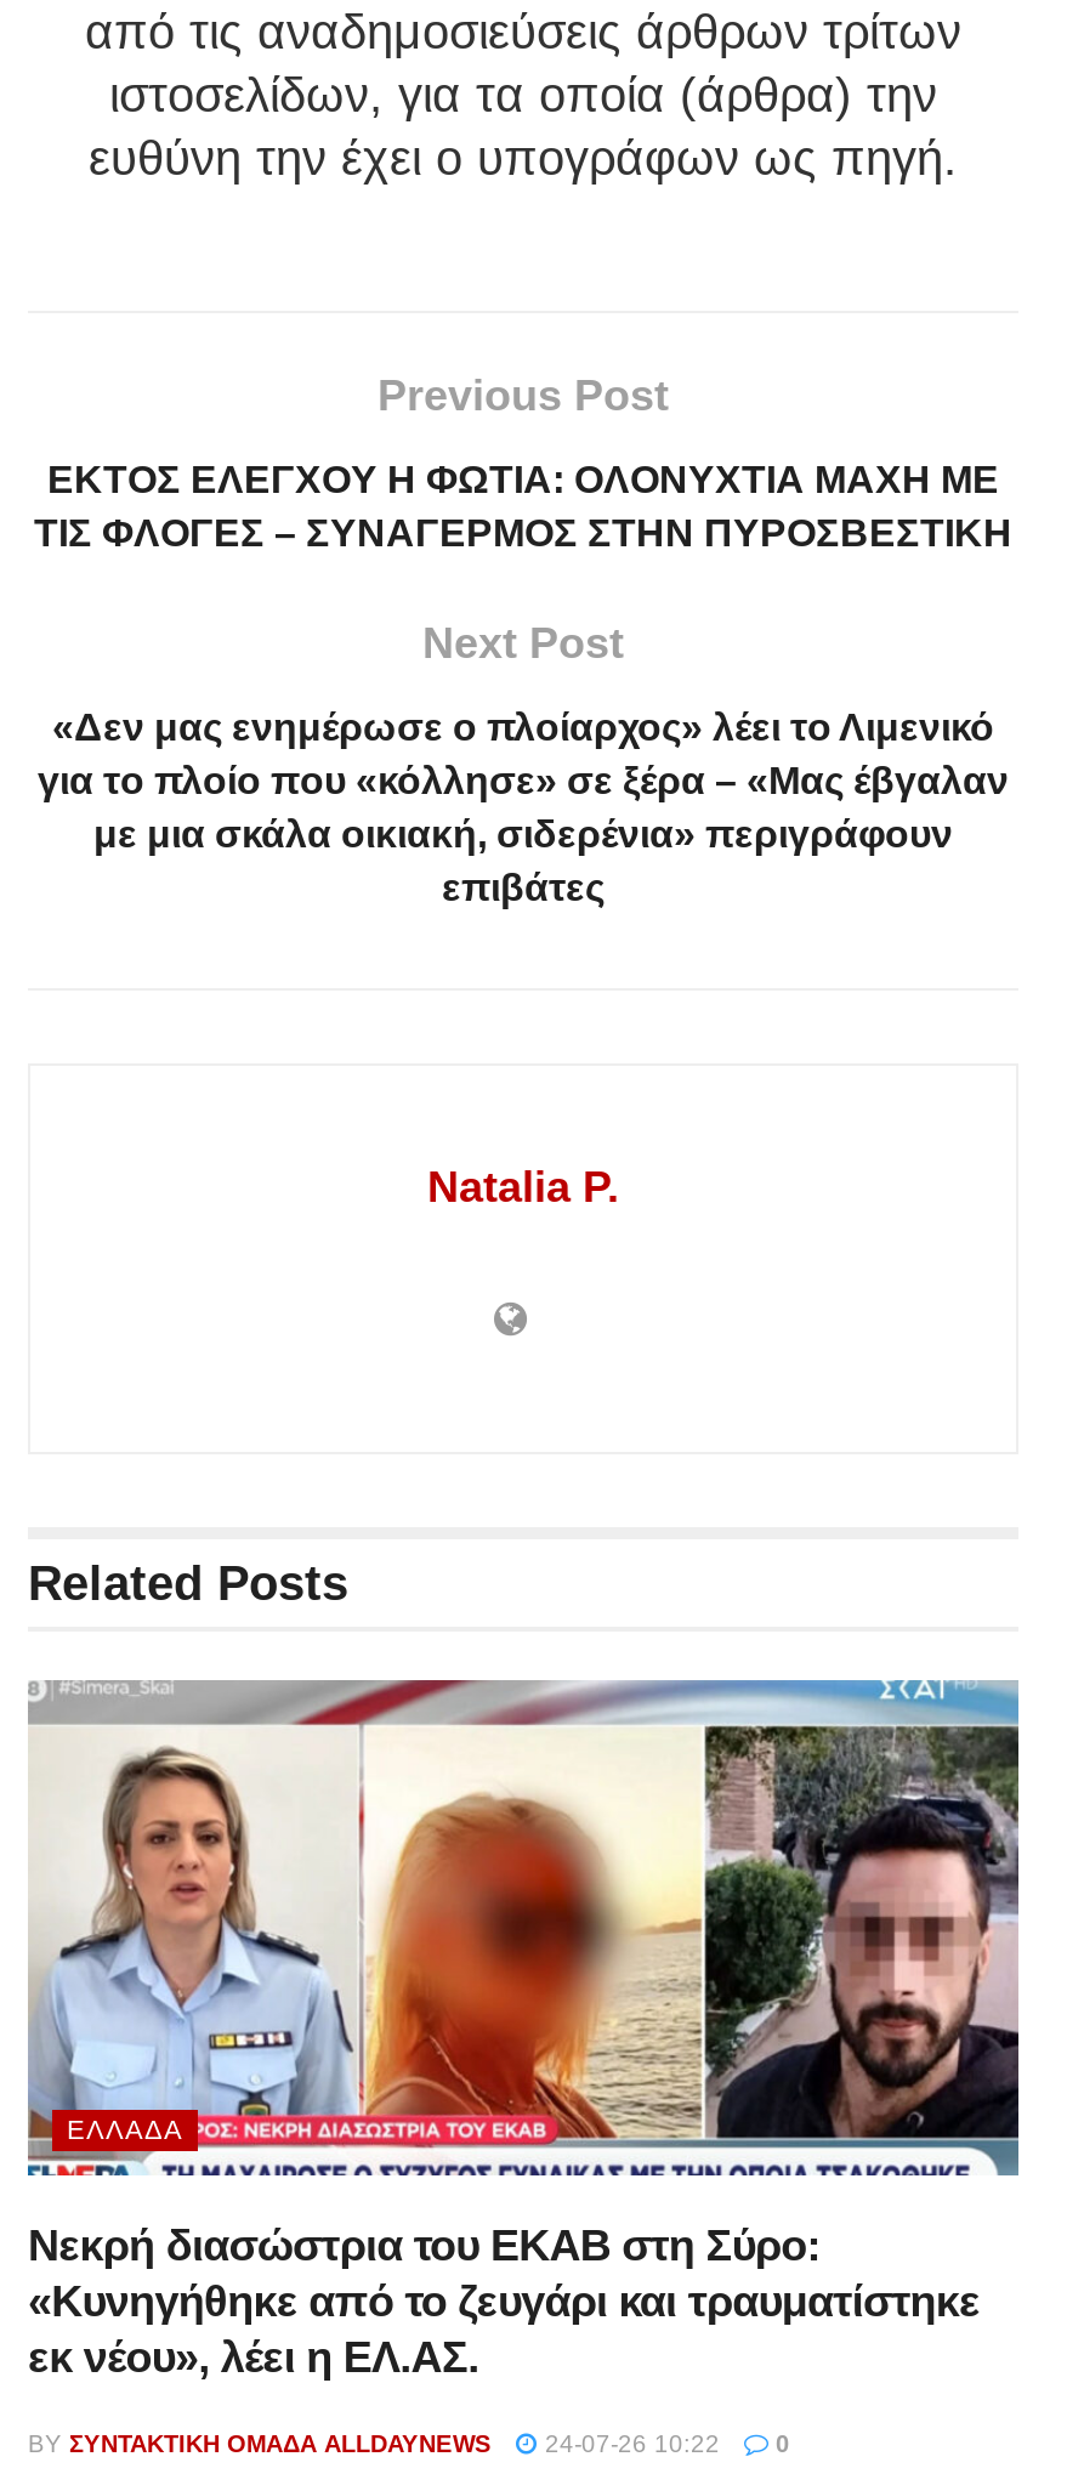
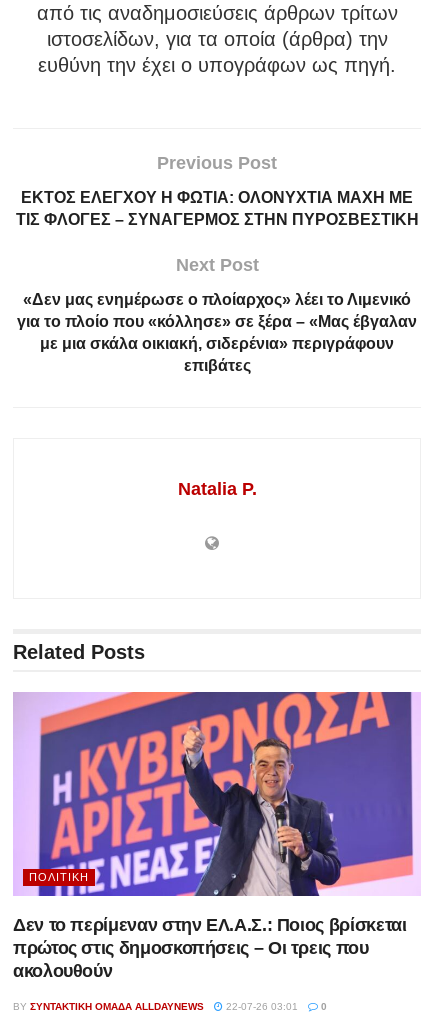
[25,1678,1021,2178] [image] | ΕΛΛΆΔΑ -> [13,691,421,897] [image] | ΠΟΛΙΤΙΚΉ
[28,2221,980,2382] Νεκρή διασώστρια του ΕΚΑΒ στη Σύρο: | «Κυνηγήθηκε από το ζευγάρι και τραυματίστηκε | εκ νέου», λέει η ΕΛ.ΑΣ. -> [13,915,406,981] Δεν το περίμεναν στην ΕΛ.Α.Σ.: Ποιος βρίσκεται | πρώτος στις δημοσκοπήσεις – Οι τρεις που | ακολουθούν
[28,2430,790,2457] BY ΣΥΝΤΑΚΤΙΚΉ ΟΜΆΔΑ ALLDAYNEWS 24-07-26 10:22 0 -> [13,1001,327,1012] BY ΣΥΝΤΑΚΤΙΚΉ ΟΜΆΔΑ ALLDAYNEWS 22-07-26 03:01 0

